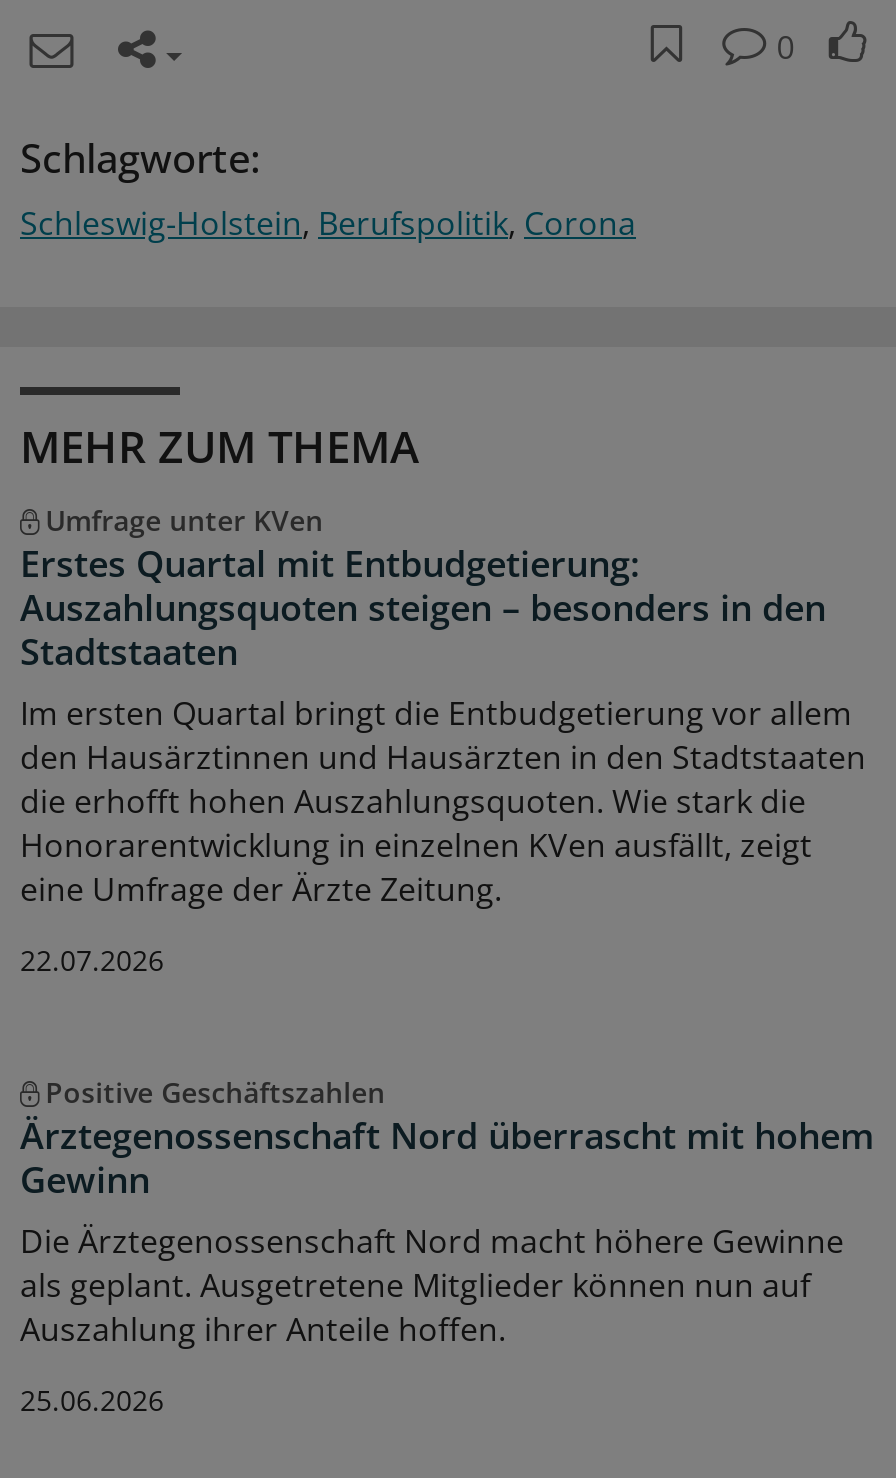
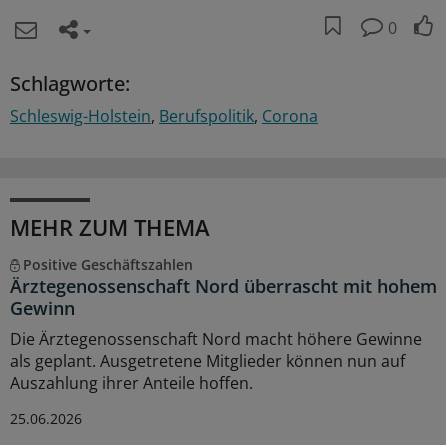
[20,501,866,979] Umfrage unter KVen | Erstes Quartal mit Entbudgetierung: | Auszahlungsquoten steigen – besonders in den | Stadtstaaten | Im ersten Quartal bringt die Entbudgetierung vor allem | den Hausärztinnen und Hausärzten in den Stadtstaaten | die erhofft hohen Auszahlungsquoten. Wie stark die | Honorarentwicklung in einzelnen KVen ausfällt, zeigt | eine Umfrage der Ärzte Zeitung. | 22.07.2026 -> none

